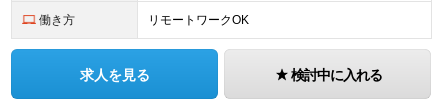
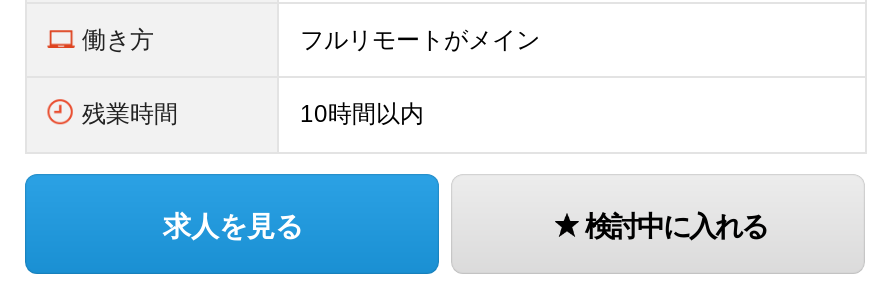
[148,13,249,27] リモートワークOK -> [82,26,540,128] フルリモートがメイン | 残業時間 | 10時間以内

